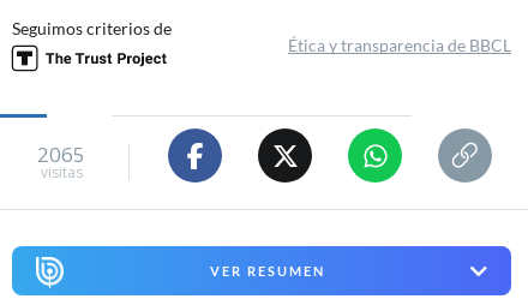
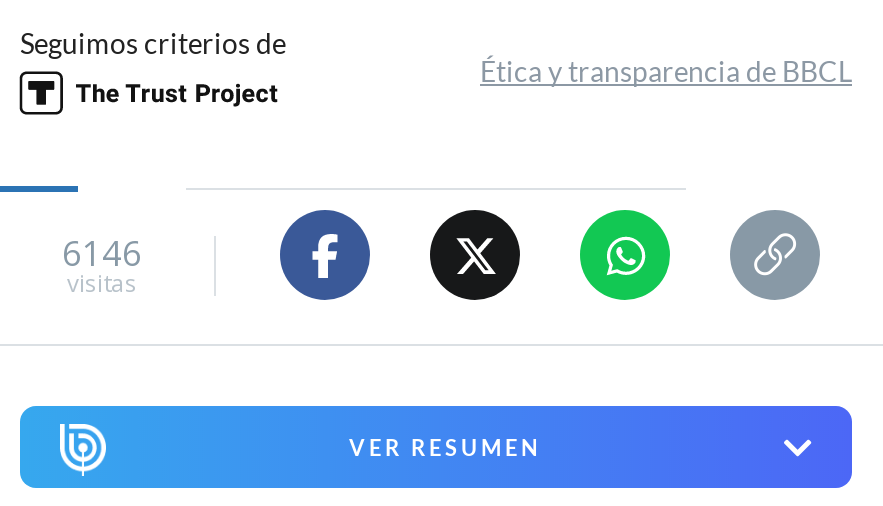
[37,140,85,168] 2065 -> [62,230,142,276] 6146

